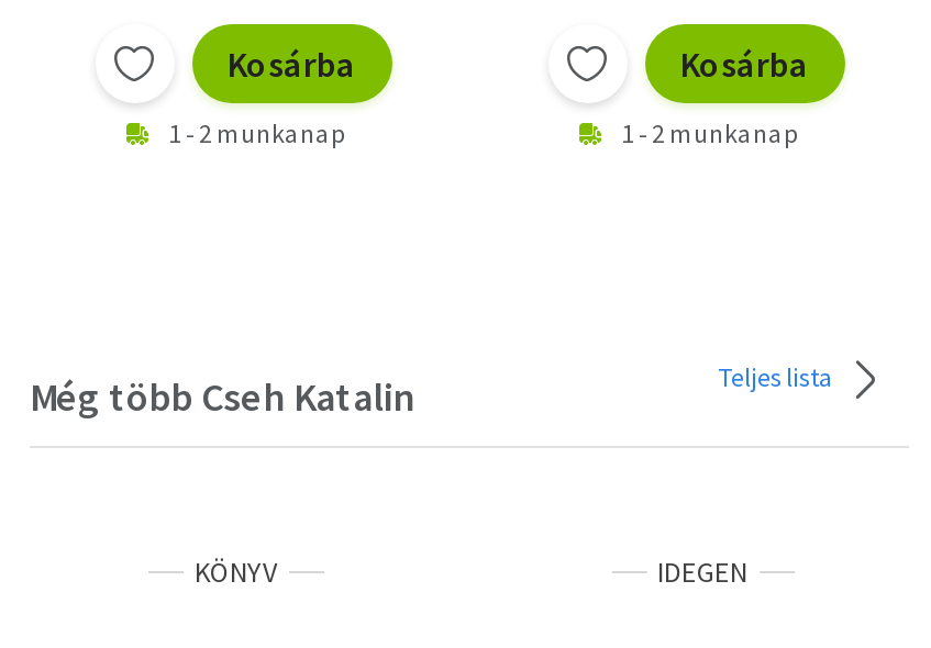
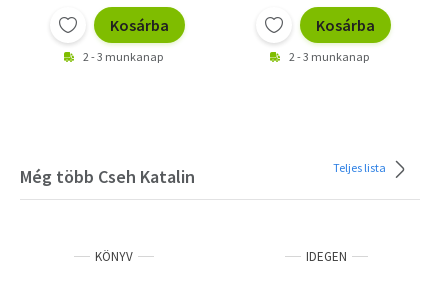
[168,117,344,150] 1 - 2 munkanap -> [83,49,163,64] 2 - 3 munkanap
[621,117,797,150] 1 - 2 munkanap -> [289,49,369,64] 2 - 3 munkanap

